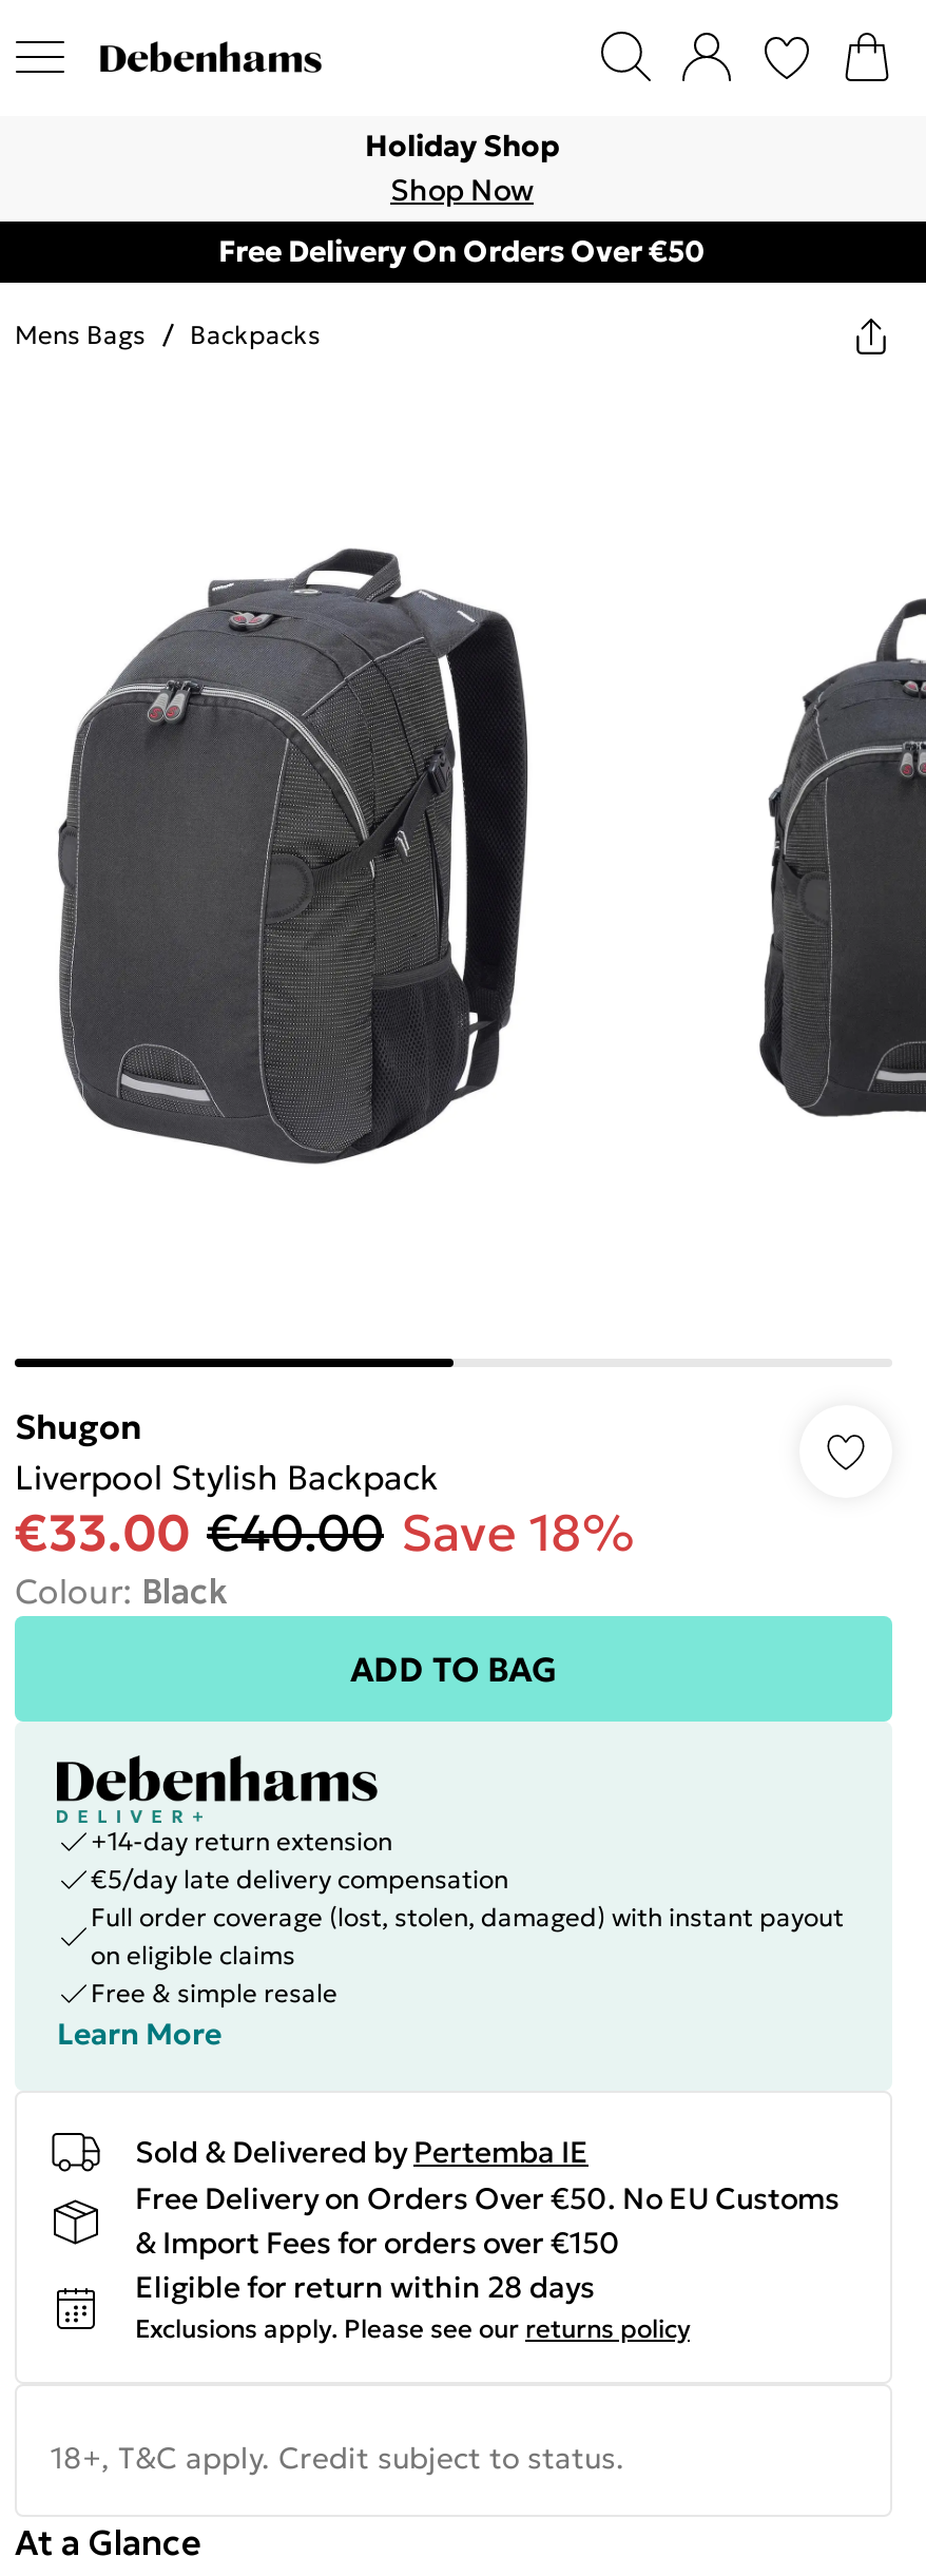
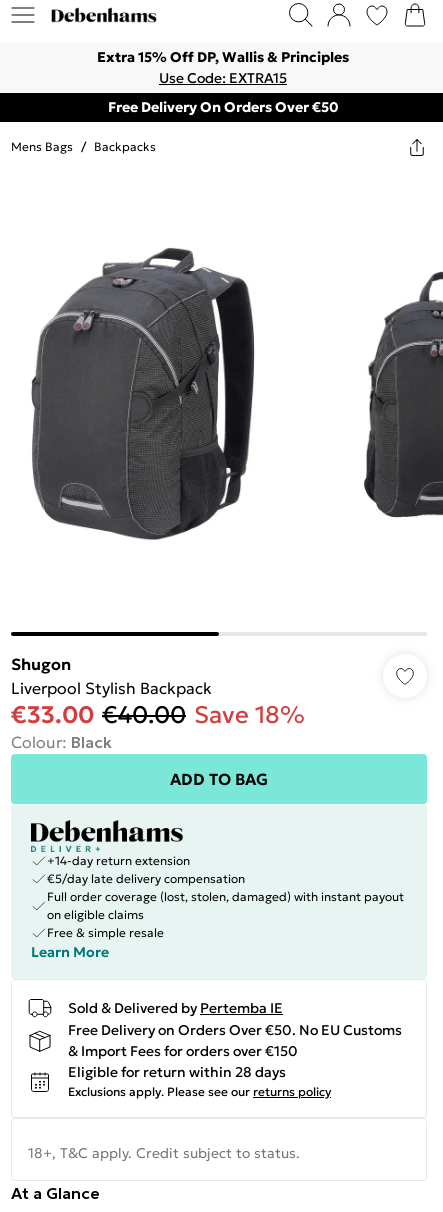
[365,127,559,209] Holiday Shop | Shop Now -> [97,48,349,87] Extra 15% Off DP, Wallis & Principles | Use Code: EXTRA15

